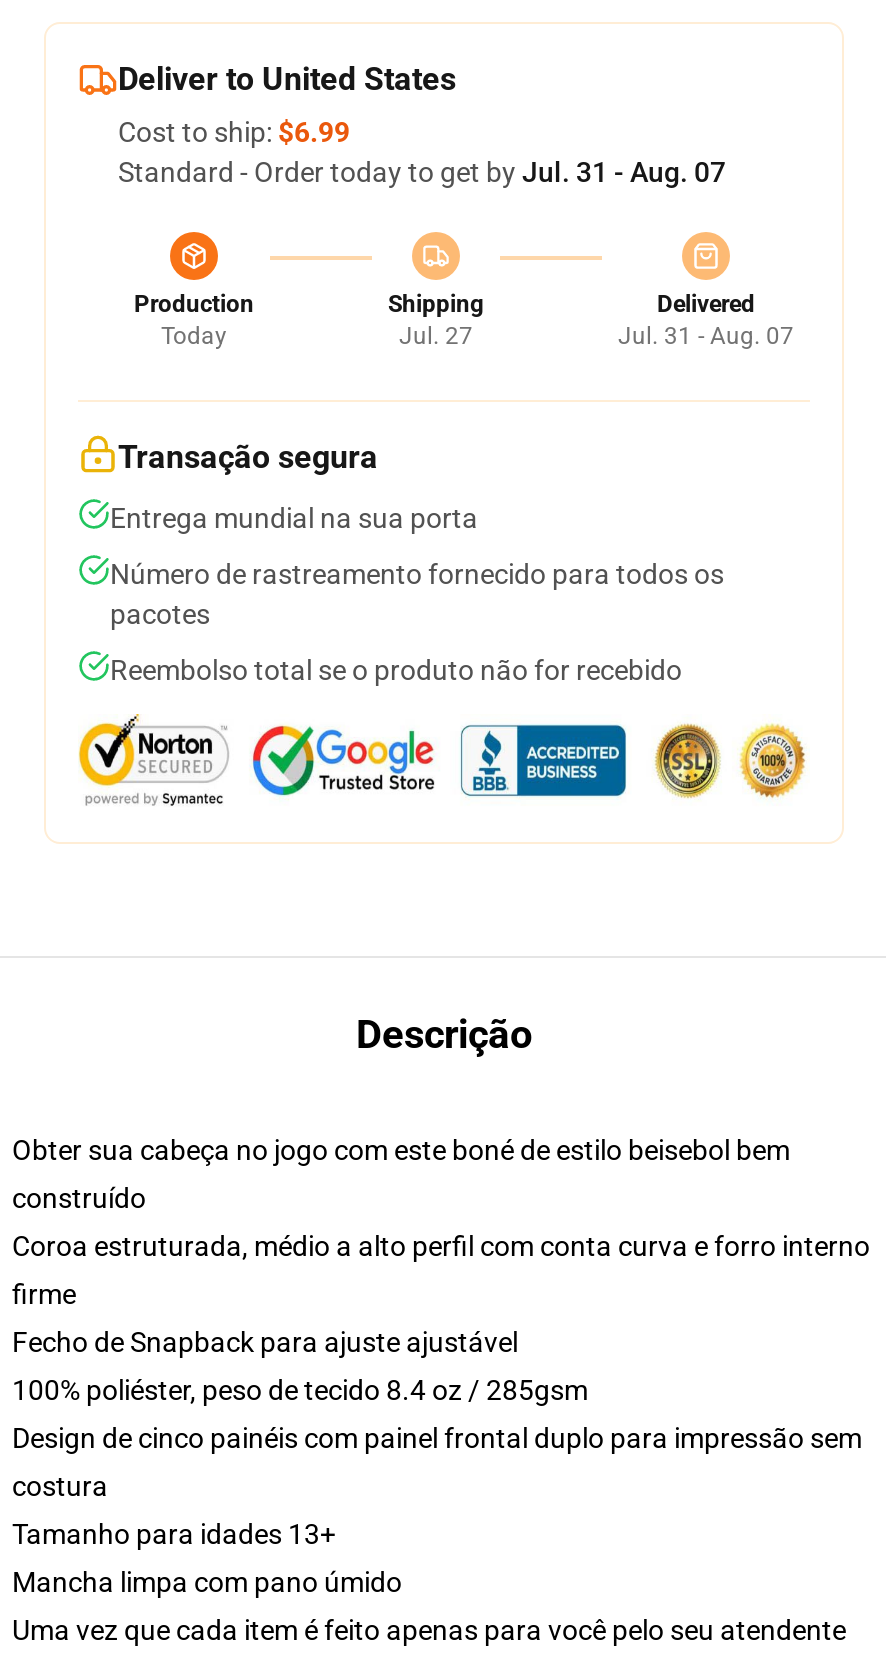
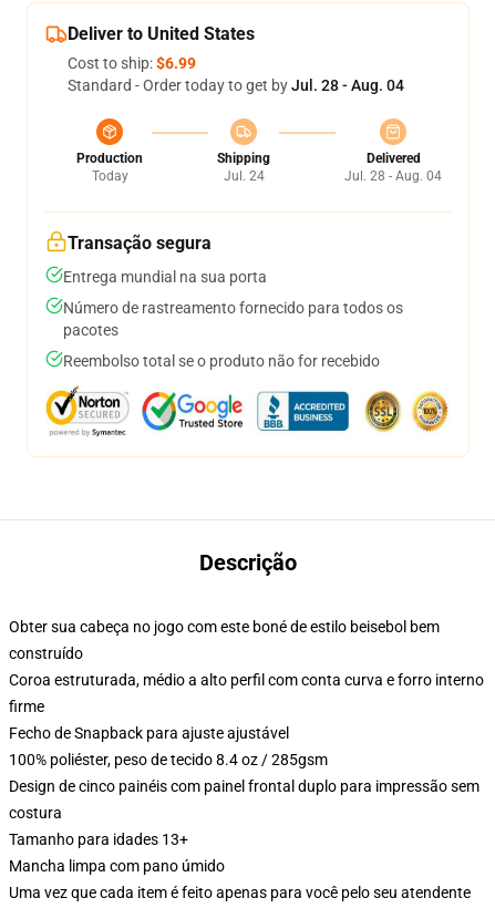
[118,156,726,188] Standard - Order today to get by Jul. 31 - Aug. 07 -> [68,76,404,94] Standard - Order today to get by Jul. 28 - Aug. 04
[399,322,473,350] Jul. 27 -> [223,168,264,184] Jul. 24
[618,322,794,350] Jul. 31 - Aug. 07 -> [344,168,442,184] Jul. 28 - Aug. 04

